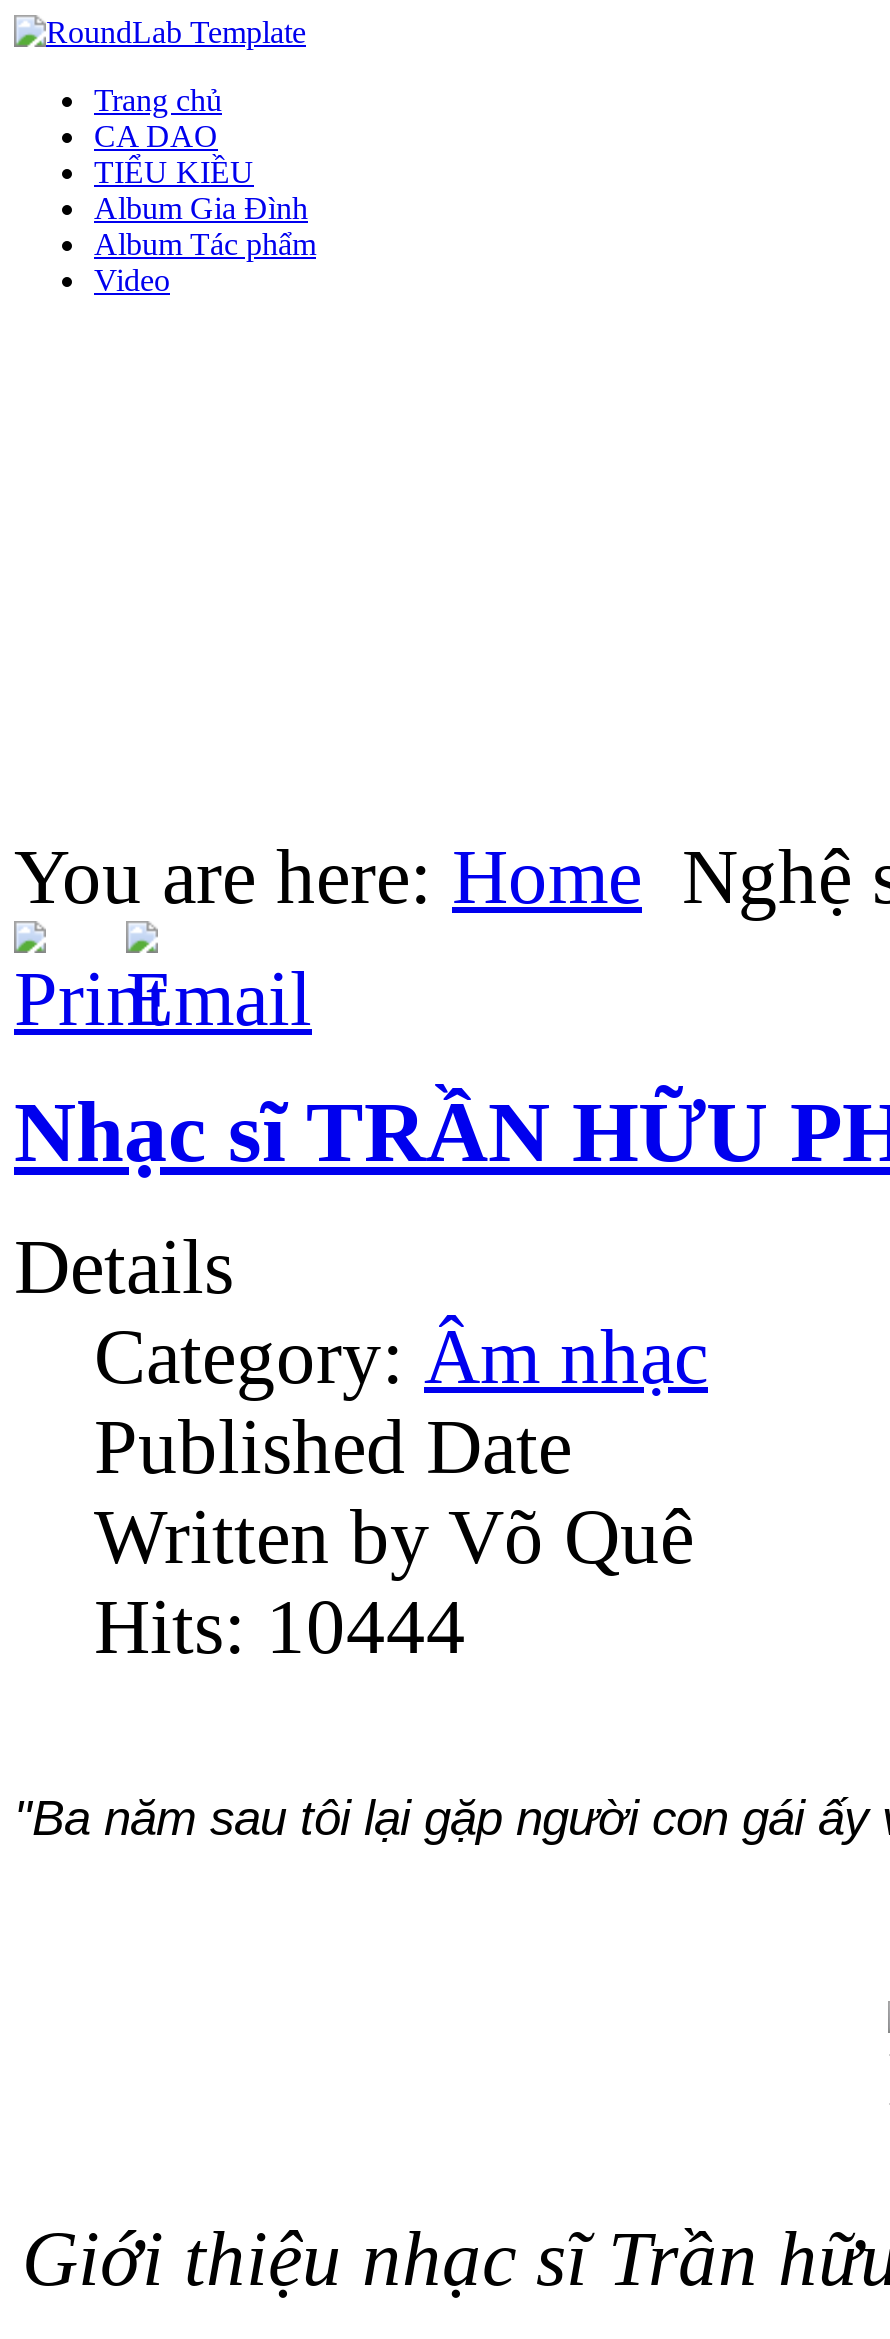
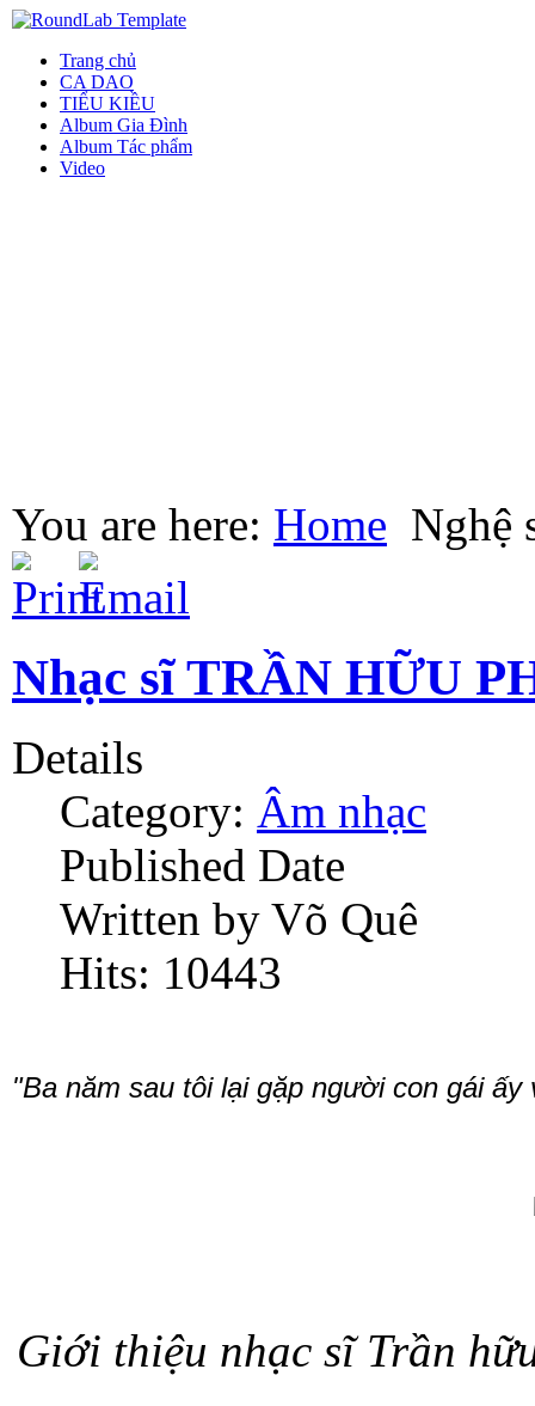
[94,1583,466,1669] Hits: 10444 -> [60,947,282,998] Hits: 10443

